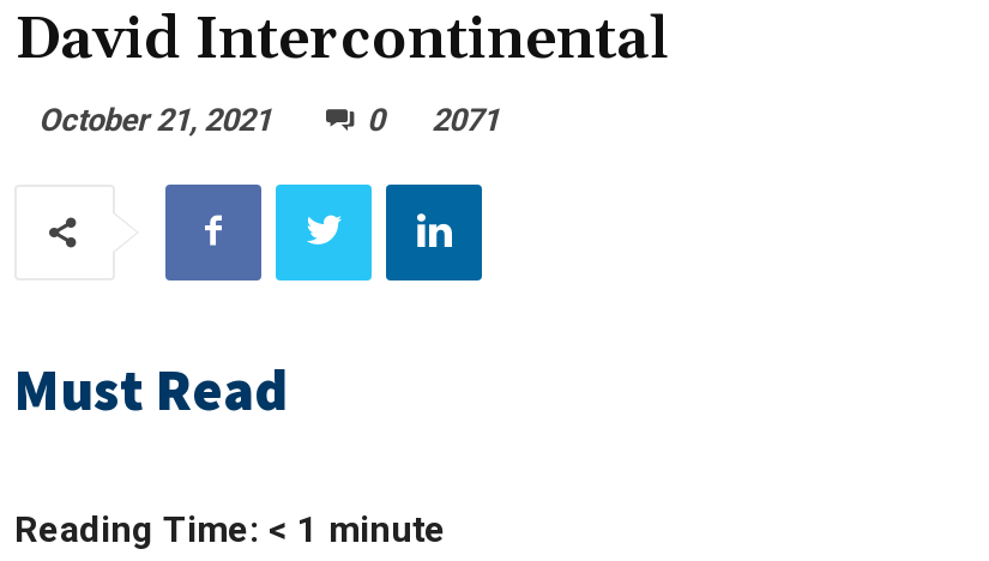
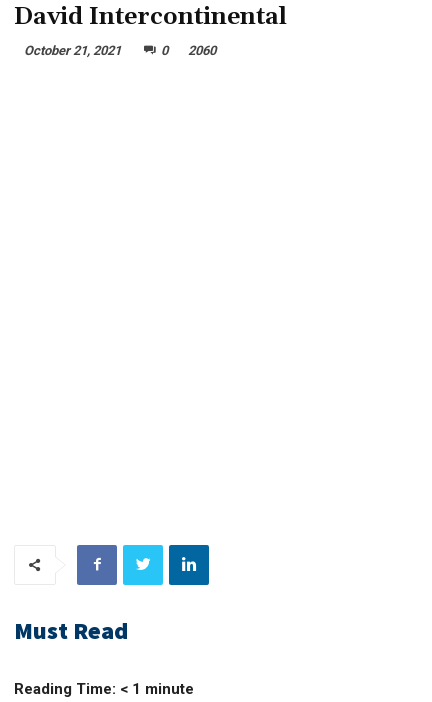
[367,103,499,139] 0 2071 -> [161,43,216,58] 0 2060

